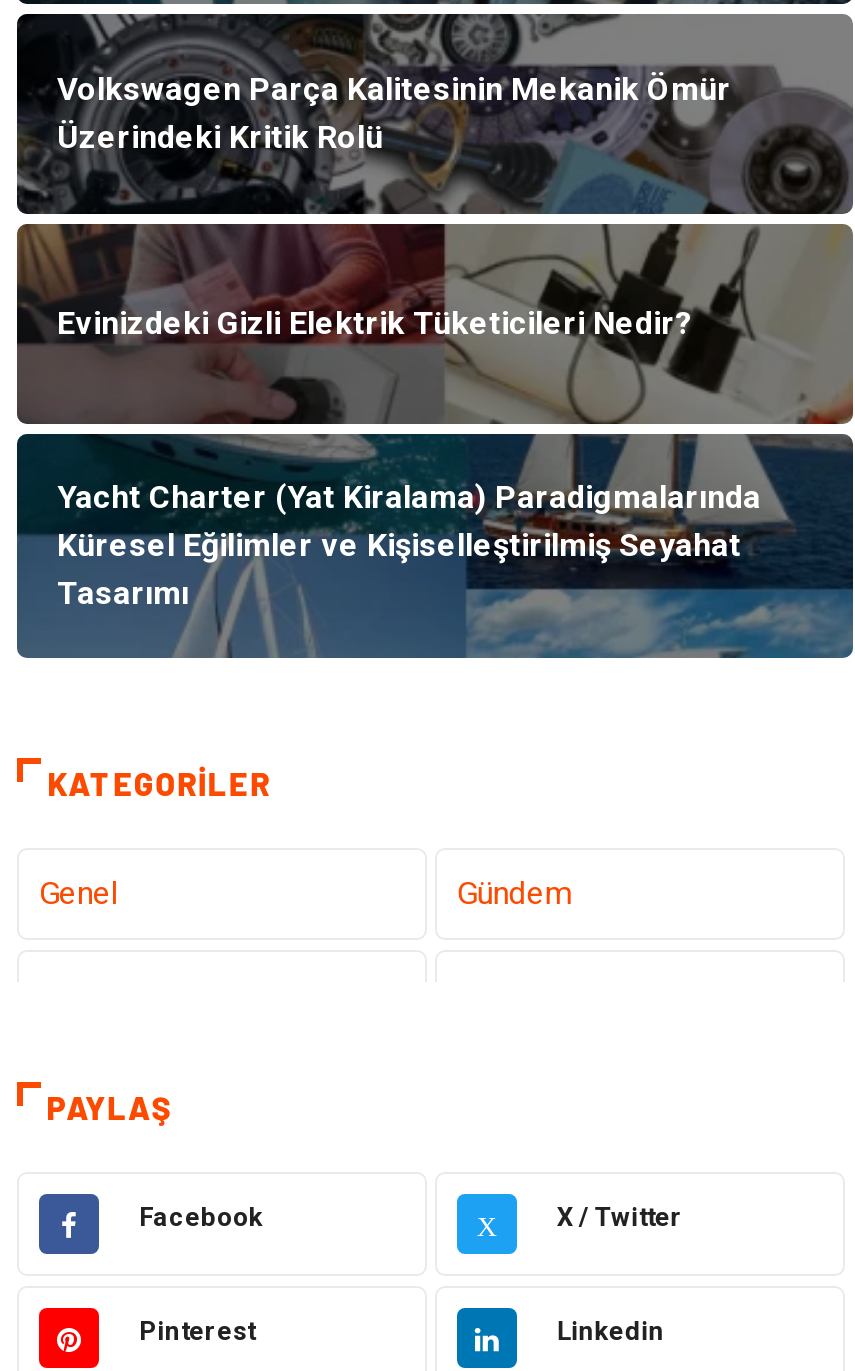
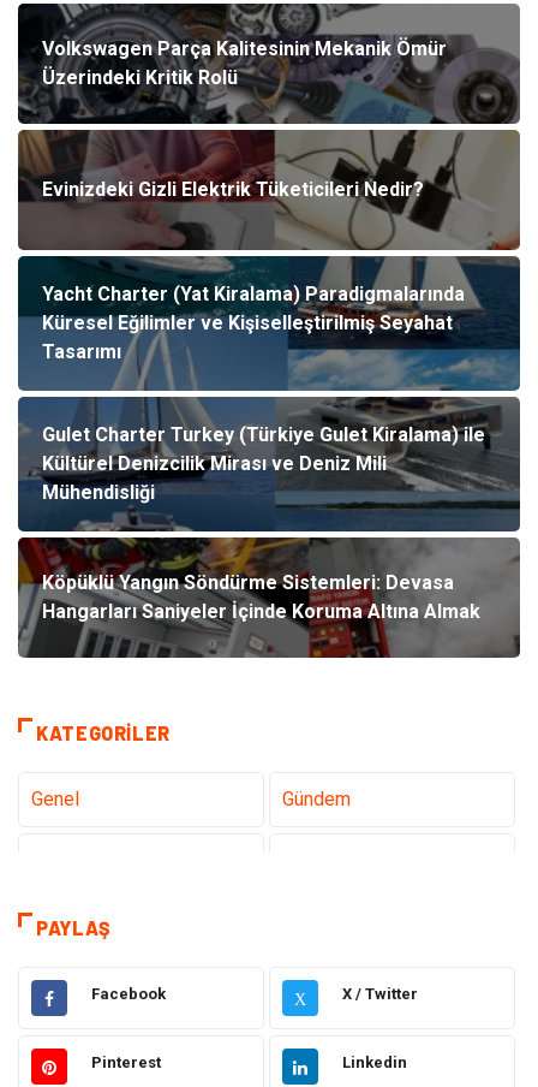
none -> [17,396,521,659] [image] | Gulet Charter Turkey (Türkiye Gulet Kiralama) ile | Kültürel Denizcilik Mirası ve Deniz Mili | Mühendisliği
none -> [42,571,480,623] Köpüklü Yangın Söndürme Sistemleri: Devasa | Hangarları Saniyeler İçinde Koruma Altına Almak

